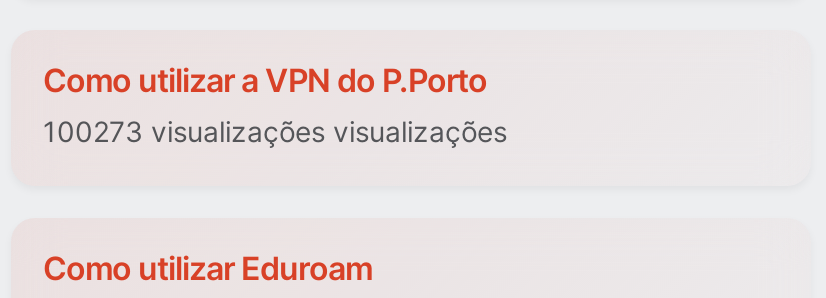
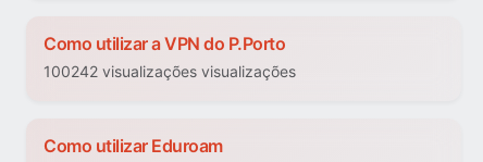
[43,115,507,149] 100273 visualizações visualizações -> [44,63,296,81] 100242 visualizações visualizações

